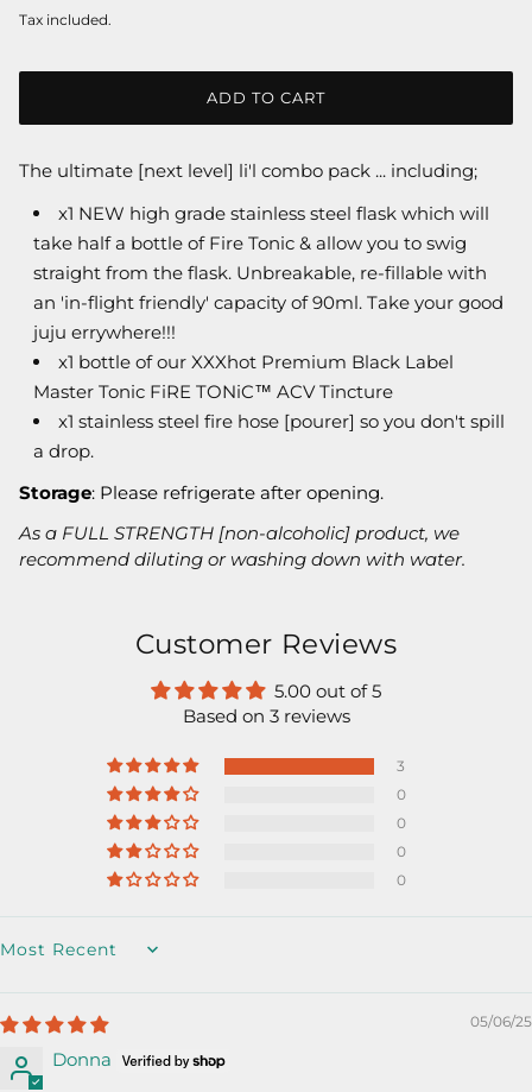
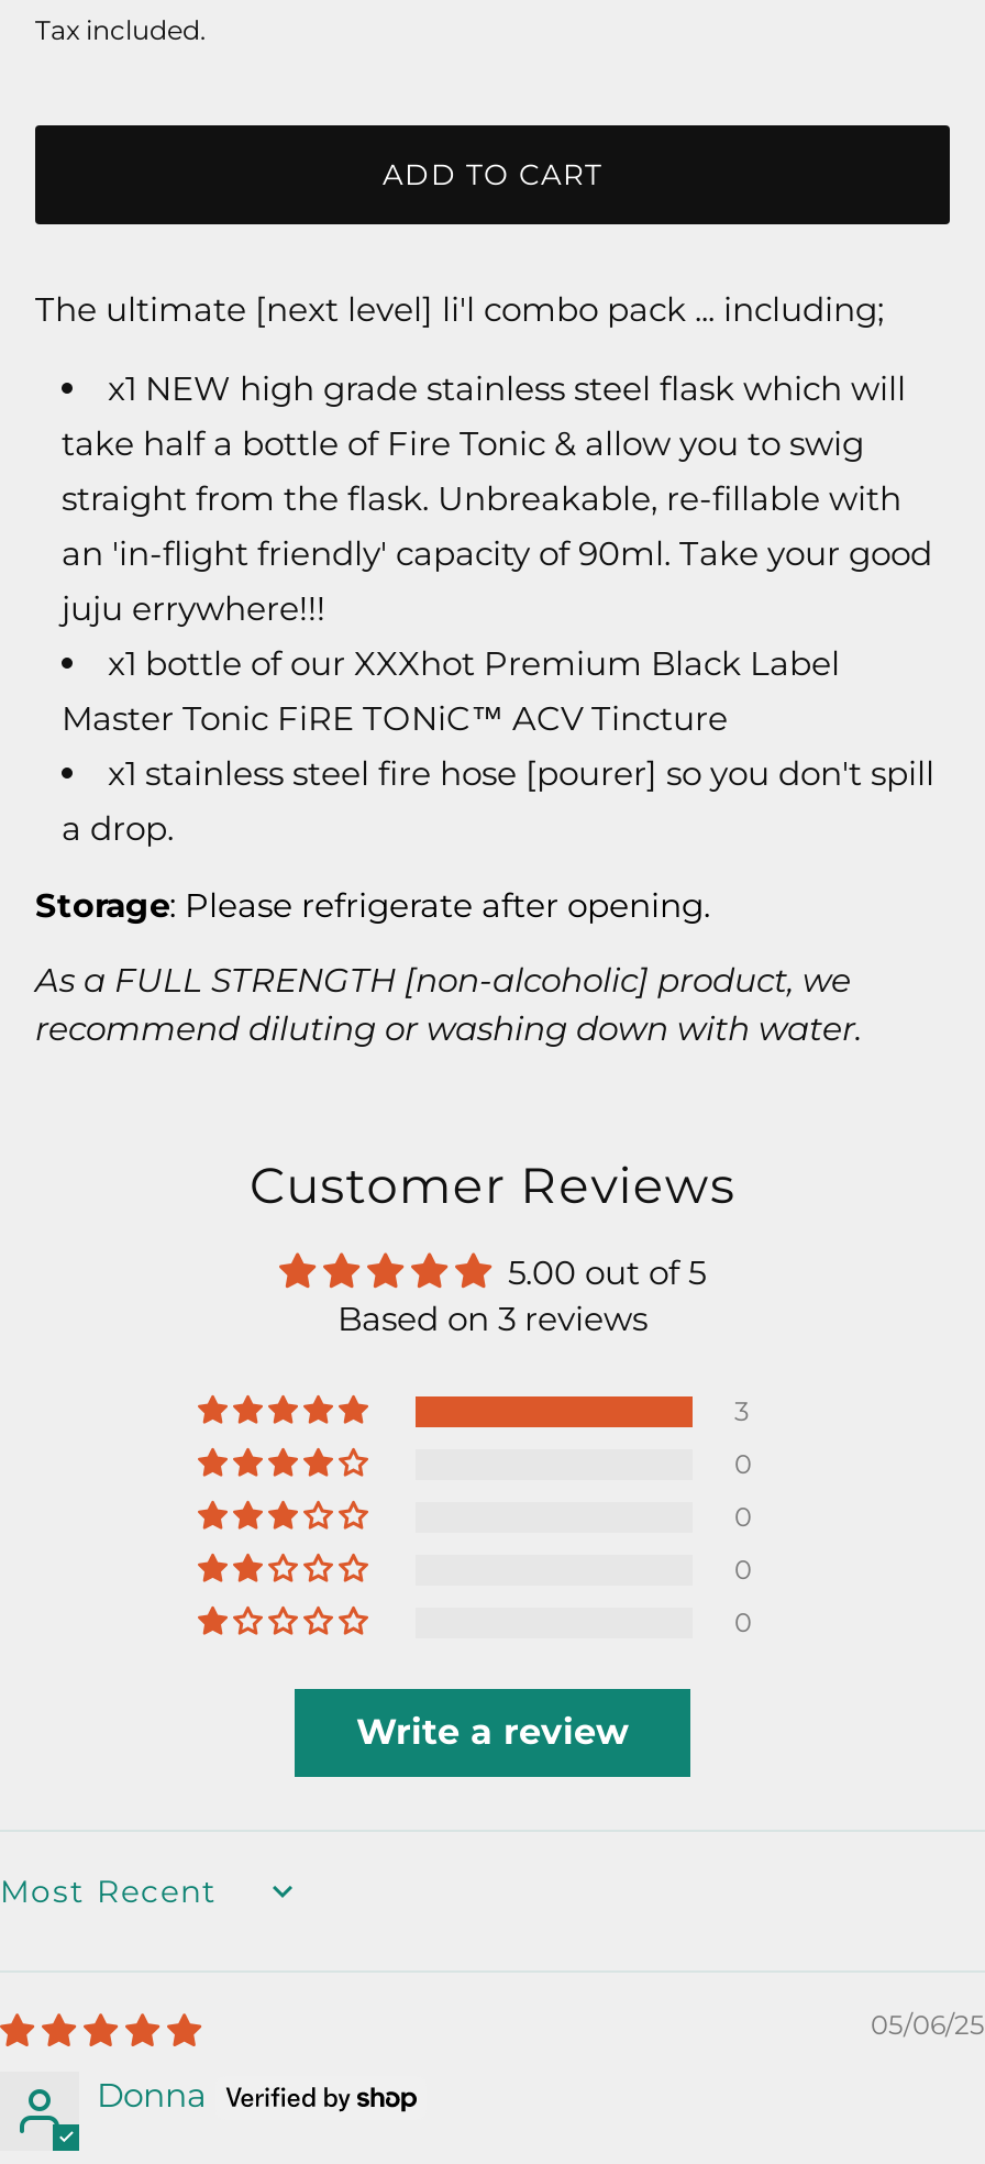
none -> [356,1710,629,1752] Write a review

